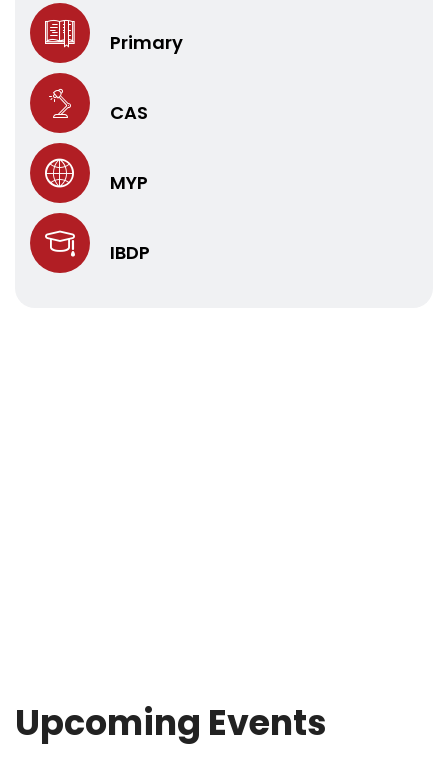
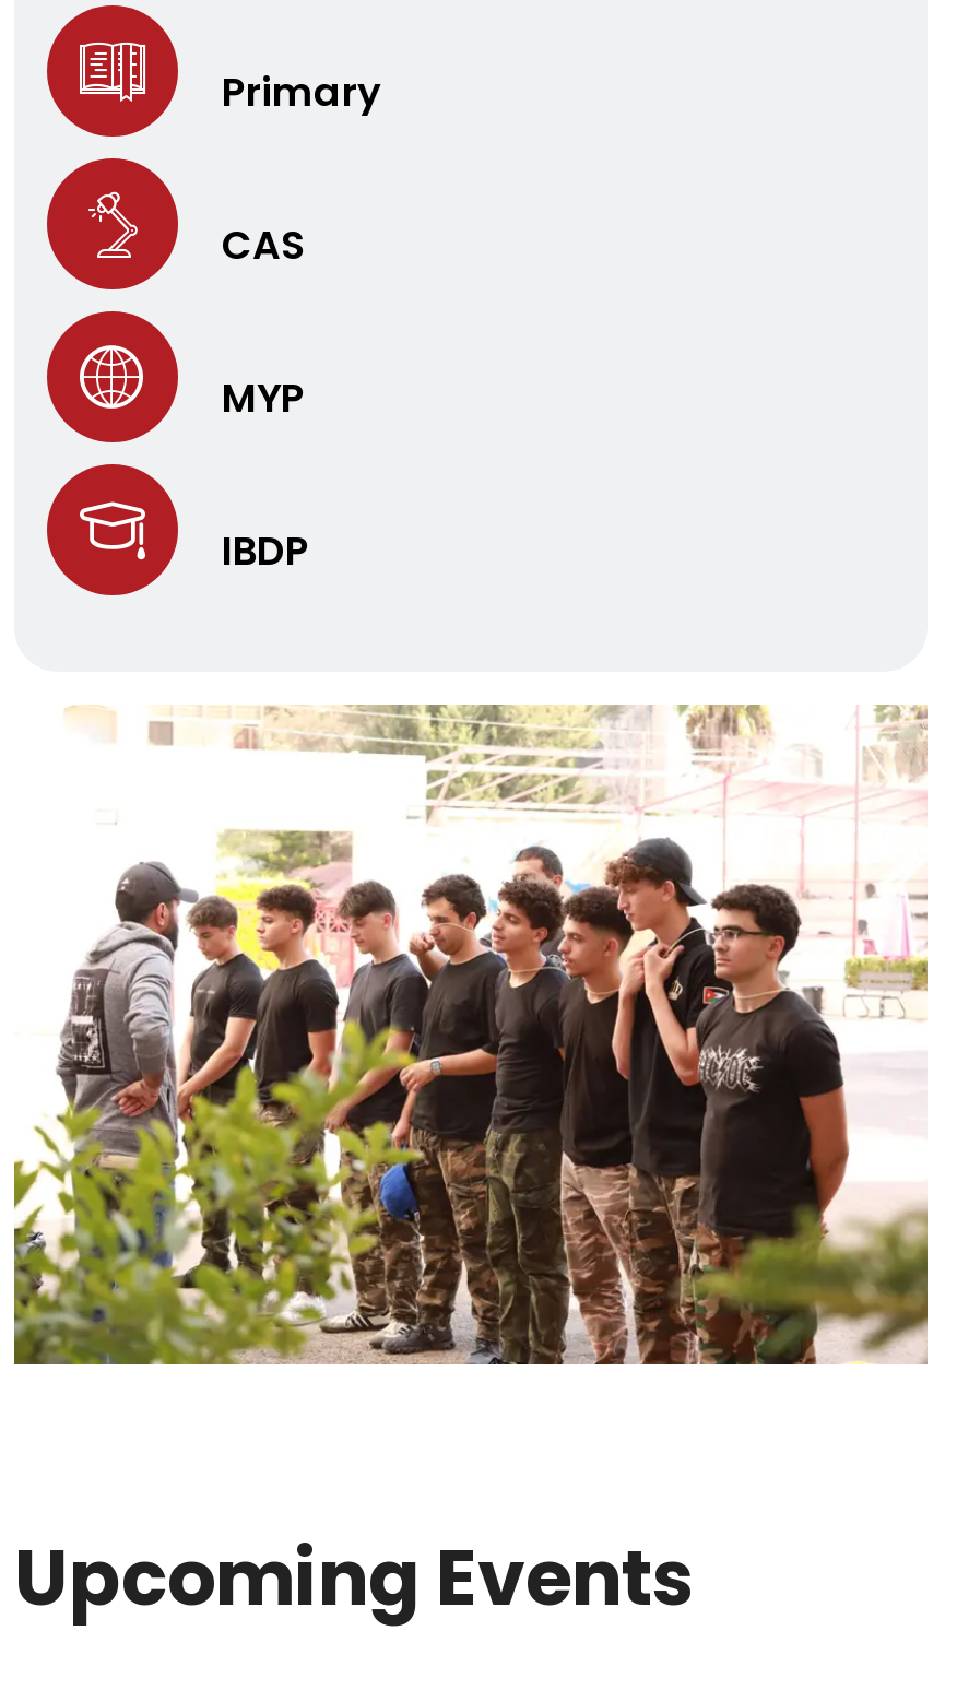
none -> [12,702,930,1367] [image]

